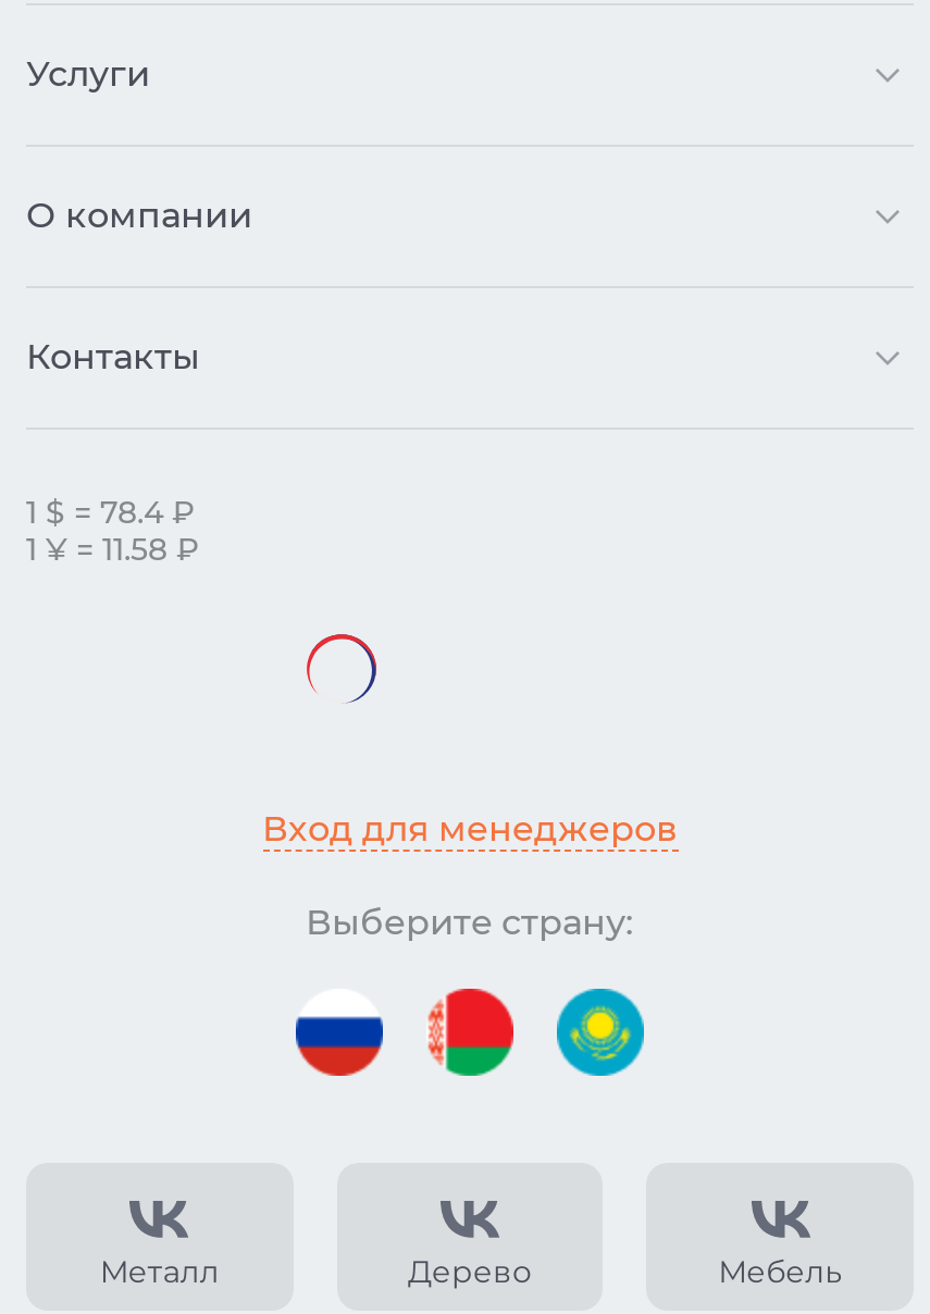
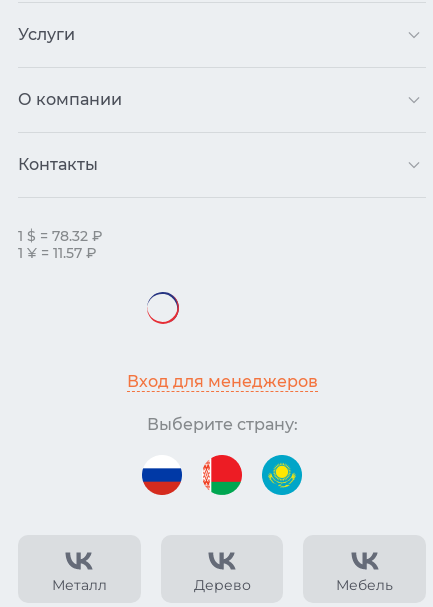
[26,493,196,533] 1 $ = 78.4 ₽ -> [18,227,103,245] 1 $ = 78.32 ₽
[26,530,200,570] 1 ¥ = 11.58 ₽ -> [18,244,97,262] 1 ¥ = 11.57 ₽
[305,632,379,704] [image] -> [147,291,180,325] [image]

